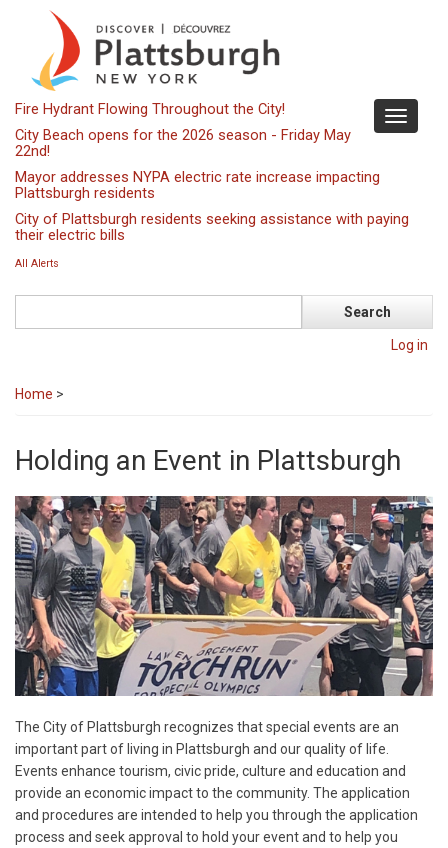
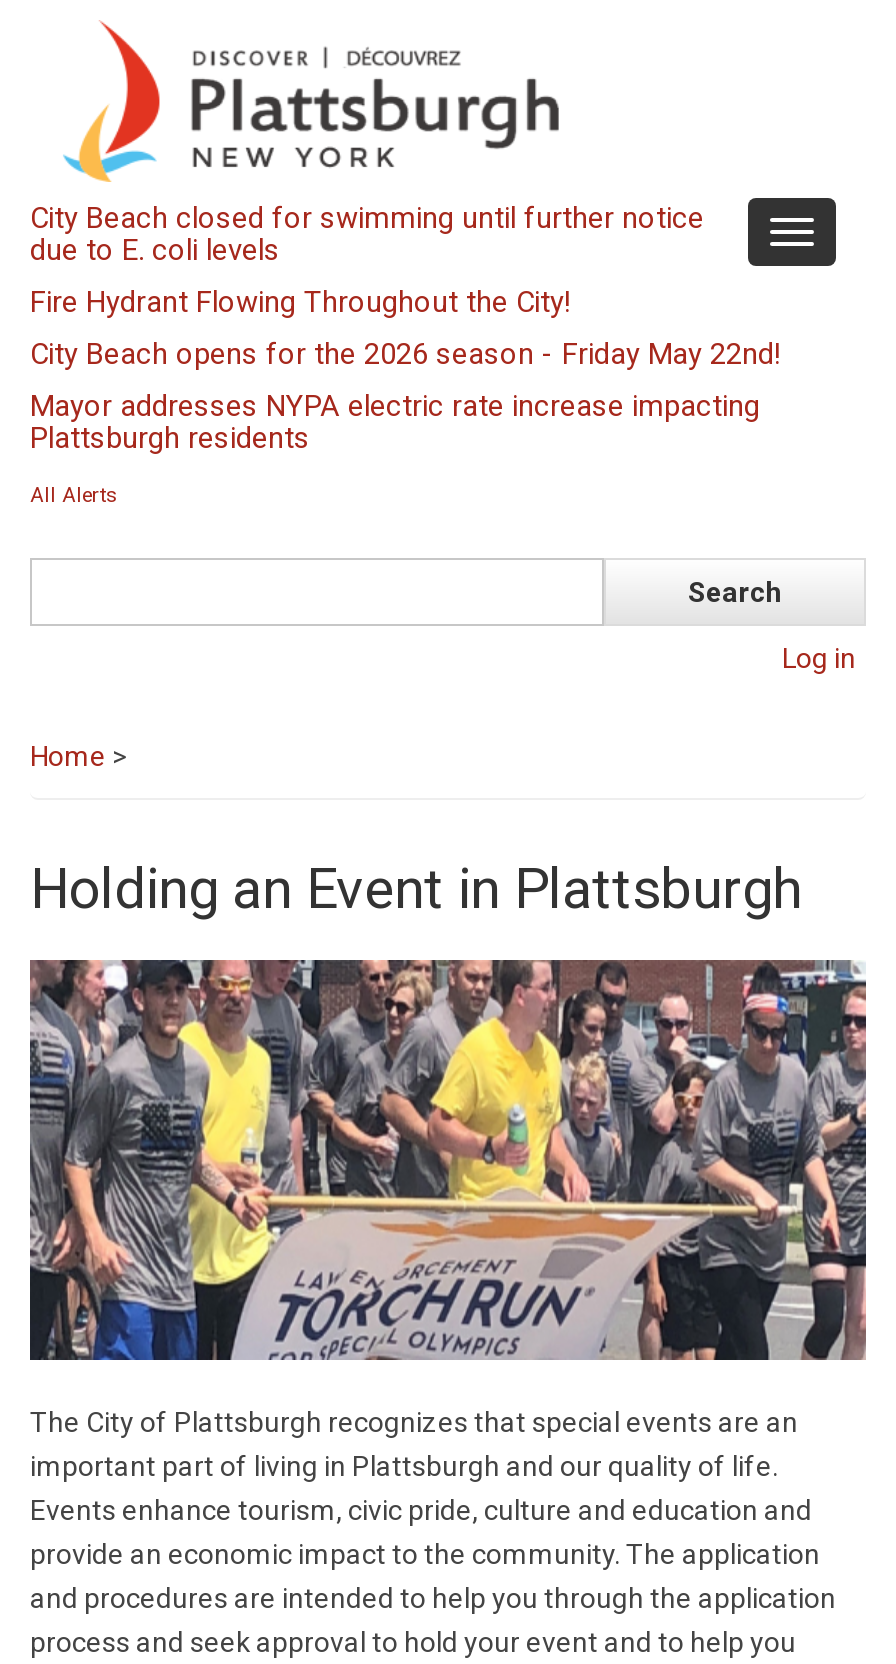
none -> [30,200,704,268] City Beach closed for swimming until further notice | due to E. coli levels
moved [15,100,285,118] -> [30,284,570,320]: Fire Hydrant Flowing Throughout the City!
moved [15,168,380,202] -> [30,388,760,456]: Mayor addresses NYPA electric rate increase impacting | Plattsburgh residents
[15,210,409,244] City of Plattsburgh residents seeking assistance with paying | their electric bills -> none

